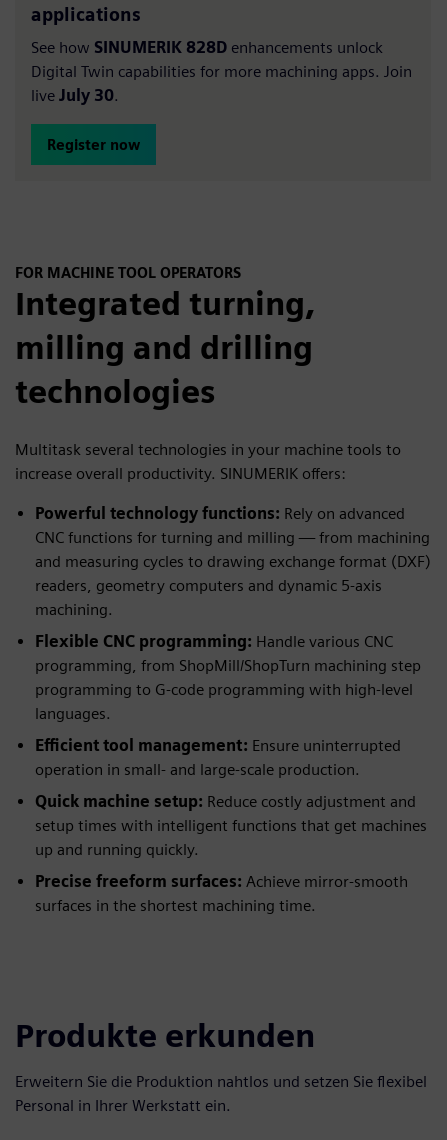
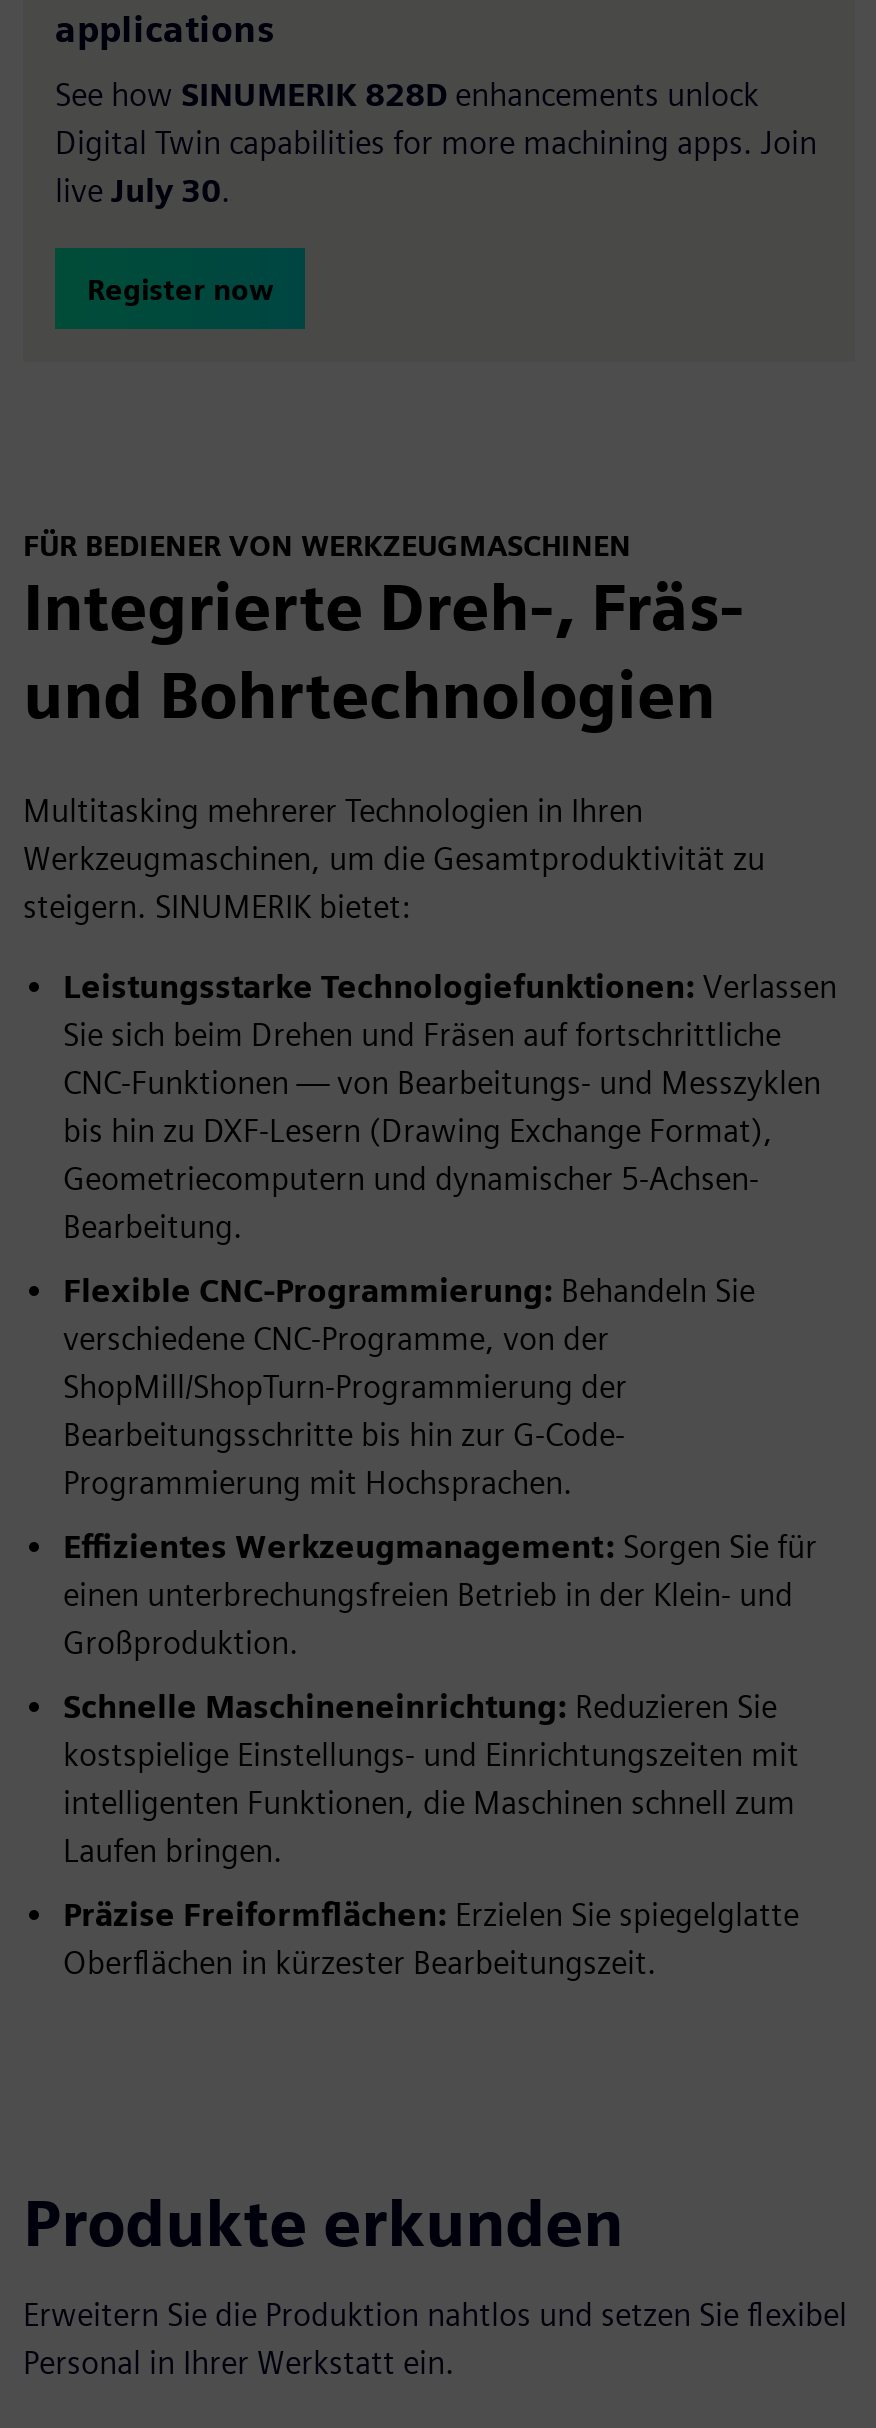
[15,263,315,411] FOR MACHINE TOOL OPERATORS | Integrated turning, | milling and drilling | technologies -> [23,527,745,734] FÜR BEDIENER VON WERKZEUGMASCHINEN | Integrierte Dreh-, Fräs- | und Bohrtechnologien
[15,440,401,483] Multitask several technologies in your machine tools to | increase overall productivity. SINUMERIK offers: -> [23,792,765,926] Multitasking mehrerer Technologien in Ihren | Werkzeugmaschinen, um die Gesamtproduktivität zu | steigern. SINUMERIK bietet:
[35,504,431,619] Powerful technology functions: Rely on advanced | CNC functions for turning and milling — from machining | and measuring cycles to drawing exchange format (DXF) | readers, geometry computers and dynamic 5-axis | machining. -> [63,968,837,1246] Leistungsstarke Technologiefunktionen: Verlassen | Sie sich beim Drehen und Fräsen auf fortschrittliche | CNC-Funktionen — von Bearbeitungs- und Messzyklen | bis hin zu DXF-Lesern (Drawing Exchange Format), | Geometriecomputern und dynamischer 5-Achsen- | Bearbeitung.
[35,632,421,723] Flexible CNC programming: Handle various CNC | programming, from ShopMill/ShopTurn machining step | programming to G-code programming with high-level | languages. -> [63,1272,755,1502] Flexible CNC-Programmierung: Behandeln Sie | verschiedene CNC-Programme, von der | ShopMill/ShopTurn-Programmierung der | Bearbeitungsschritte bis hin zur G-Code- | Programmierung mit Hochsprachen.
[35,736,401,779] Efficient tool management: Ensure uninterrupted | operation in small- and large-scale production. -> [63,1528,817,1662] Effizientes Werkzeugmanagement: Sorgen Sie für | einen unterbrechungsfreien Betrieb in der Klein- und | Großproduktion.
[35,792,427,859] Quick machine setup: Reduce costly adjustment and | setup times with intelligent functions that get machines | up and running quickly. -> [63,1688,799,1870] Schnelle Maschineneinrichtung: Reduzieren Sie | kostspielige Einstellungs- und Einrichtungszeiten mit | intelligenten Funktionen, die Maschinen schnell zum | Laufen bringen.
[35,872,408,915] Precise freeform surfaces: Achieve mirror-smooth | surfaces in the shortest machining time. -> [63,1896,799,1982] Präzise Freiformflächen: Erzielen Sie spiegelglatte | Oberflächen in kürzester Bearbeitungszeit.

